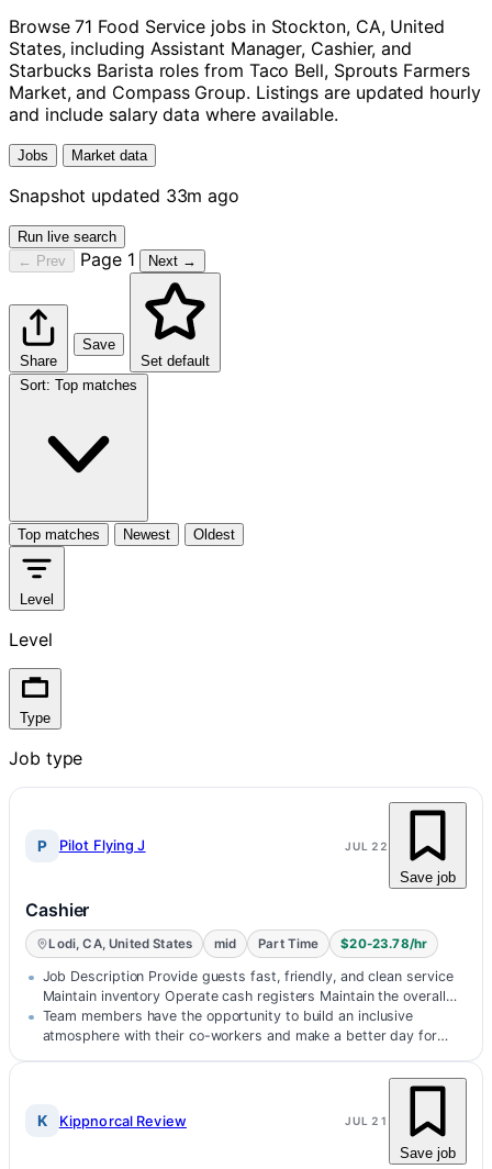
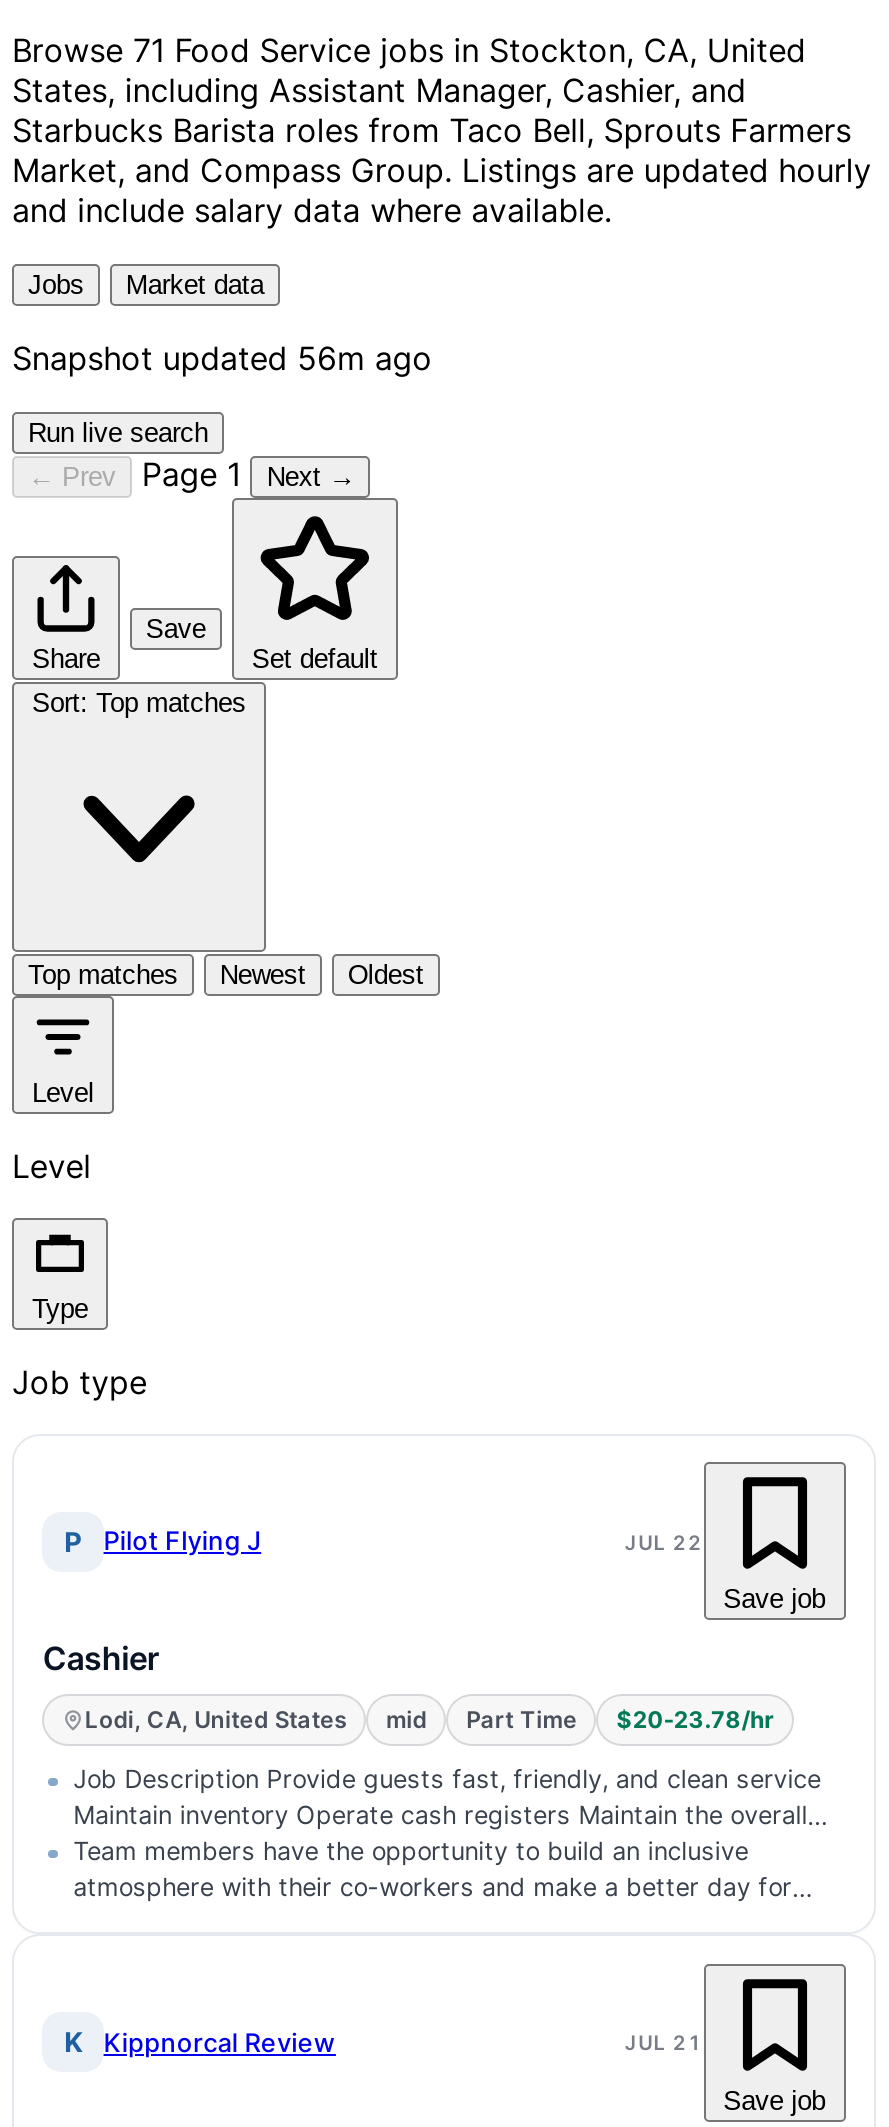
[9,184,240,206] Snapshot updated 33m ago -> [12,338,432,378] Snapshot updated 56m ago

